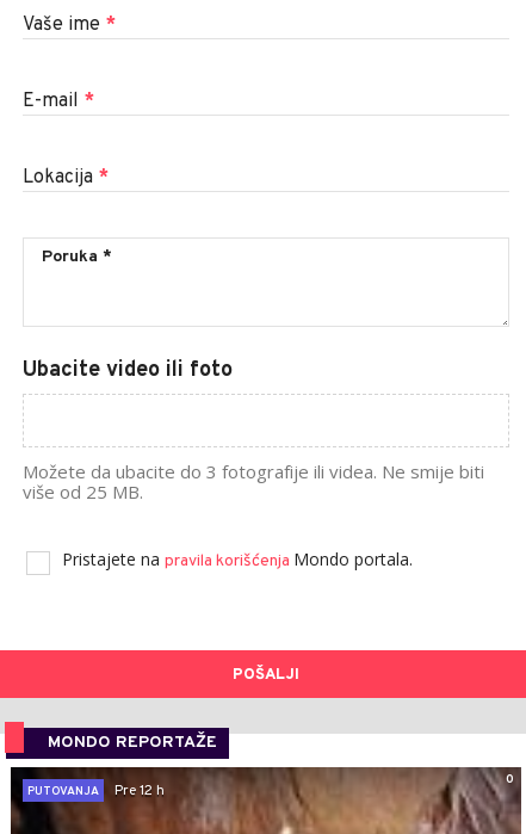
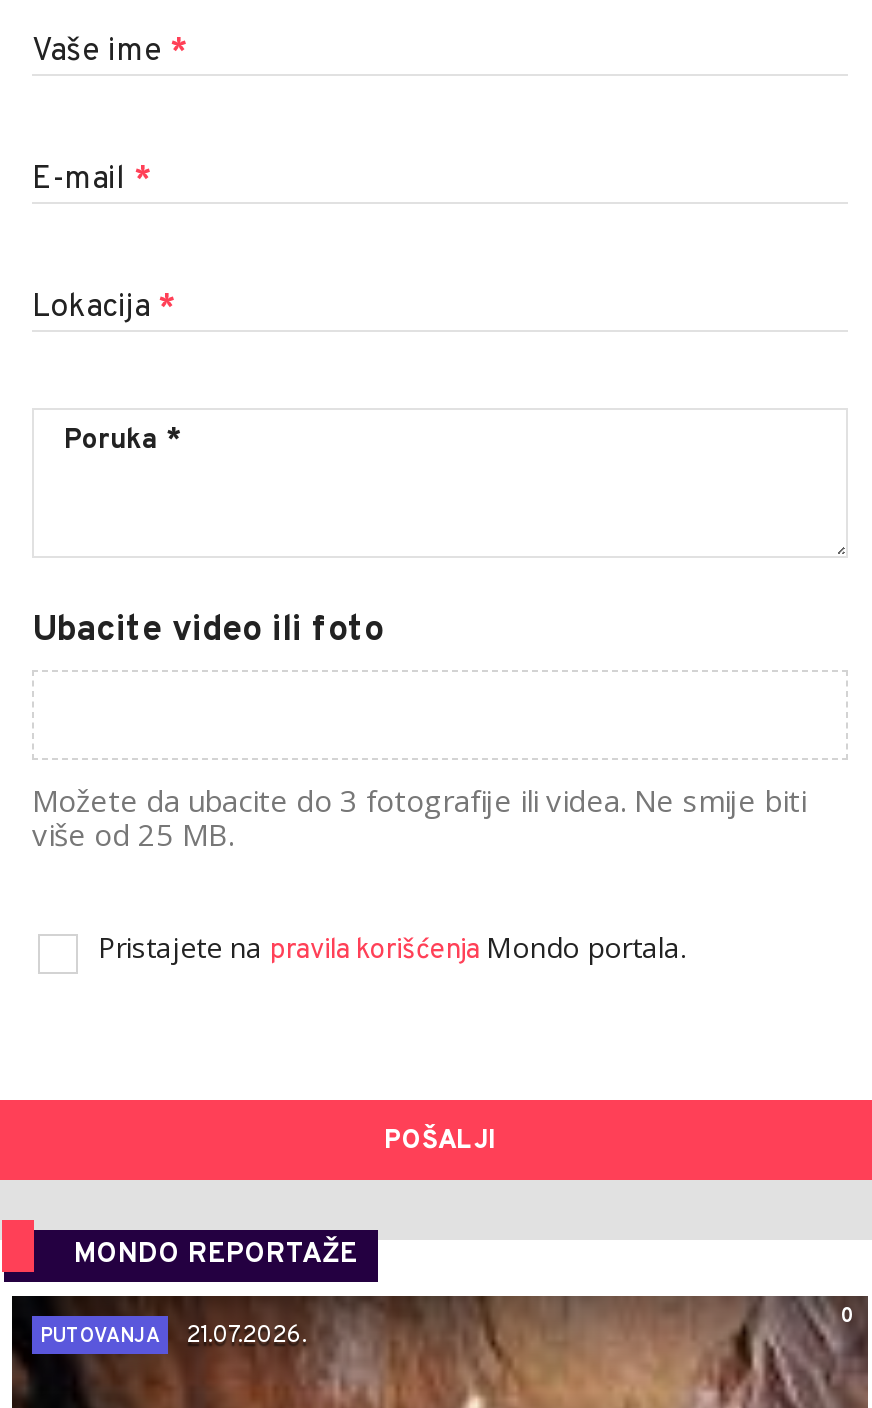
[27,781,165,800] PUTOVANJA Pre 12 h -> [40,1320,306,1352] PUTOVANJA 21.07.2026.

